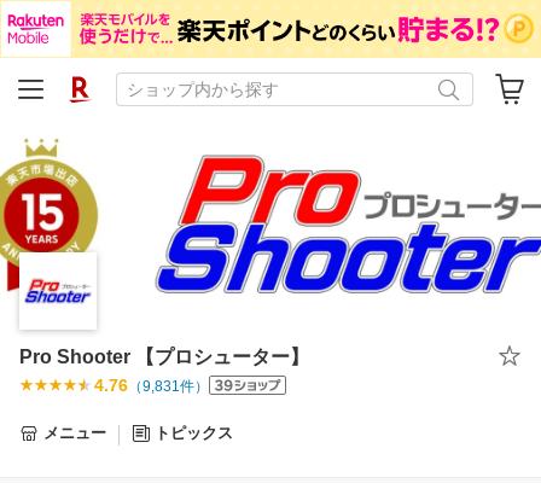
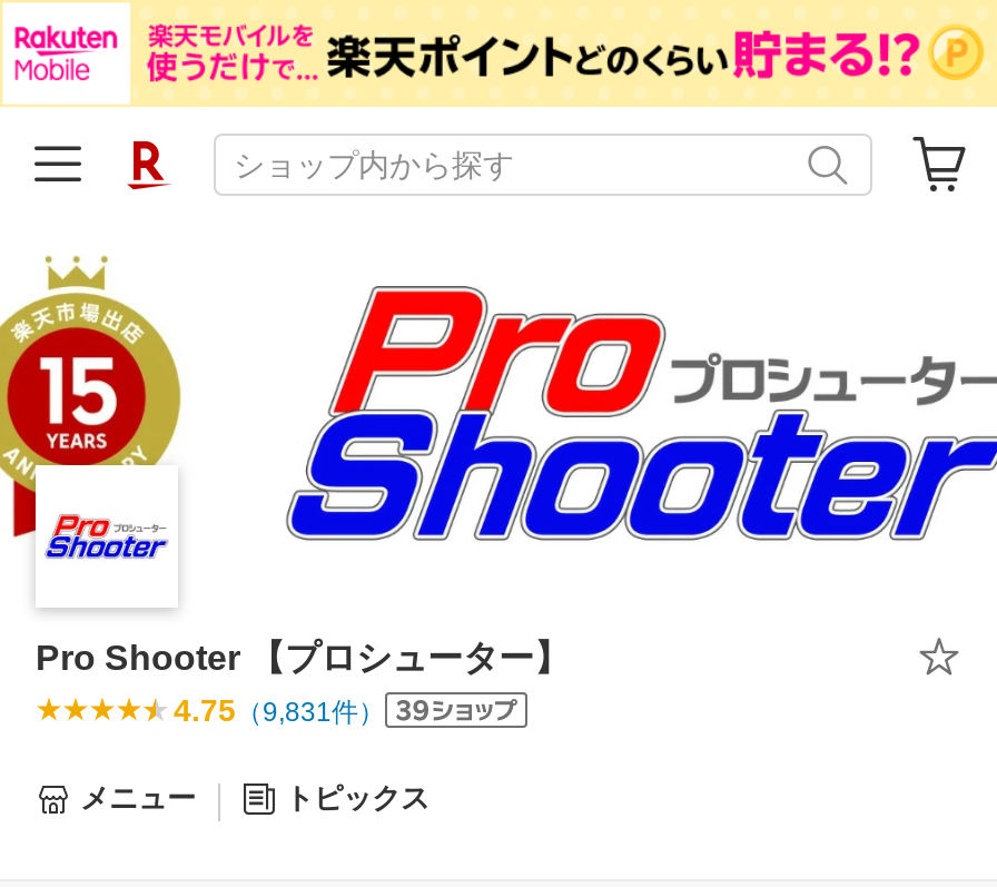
[94,376,209,395] 4.76（9,831件） -> [174,692,385,728] 4.75（9,831件）

